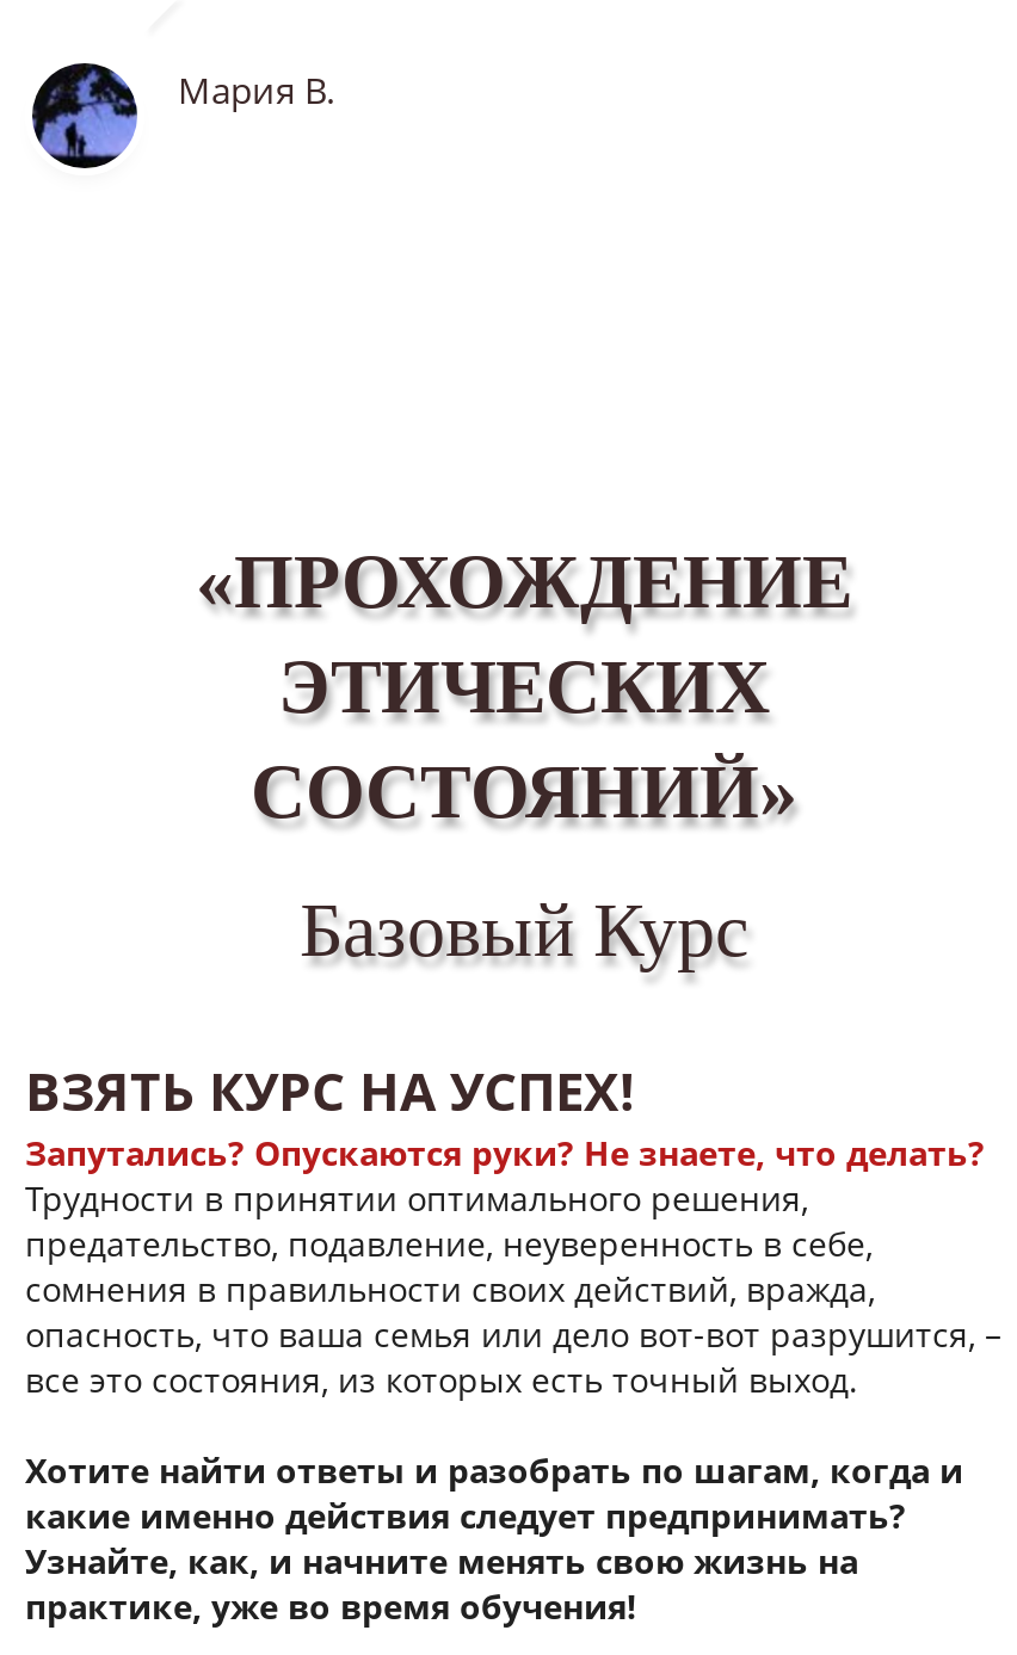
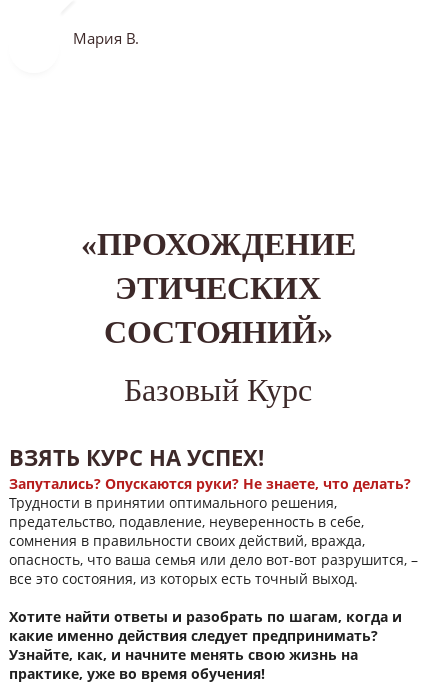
[30,60,140,172] [image] -> none

